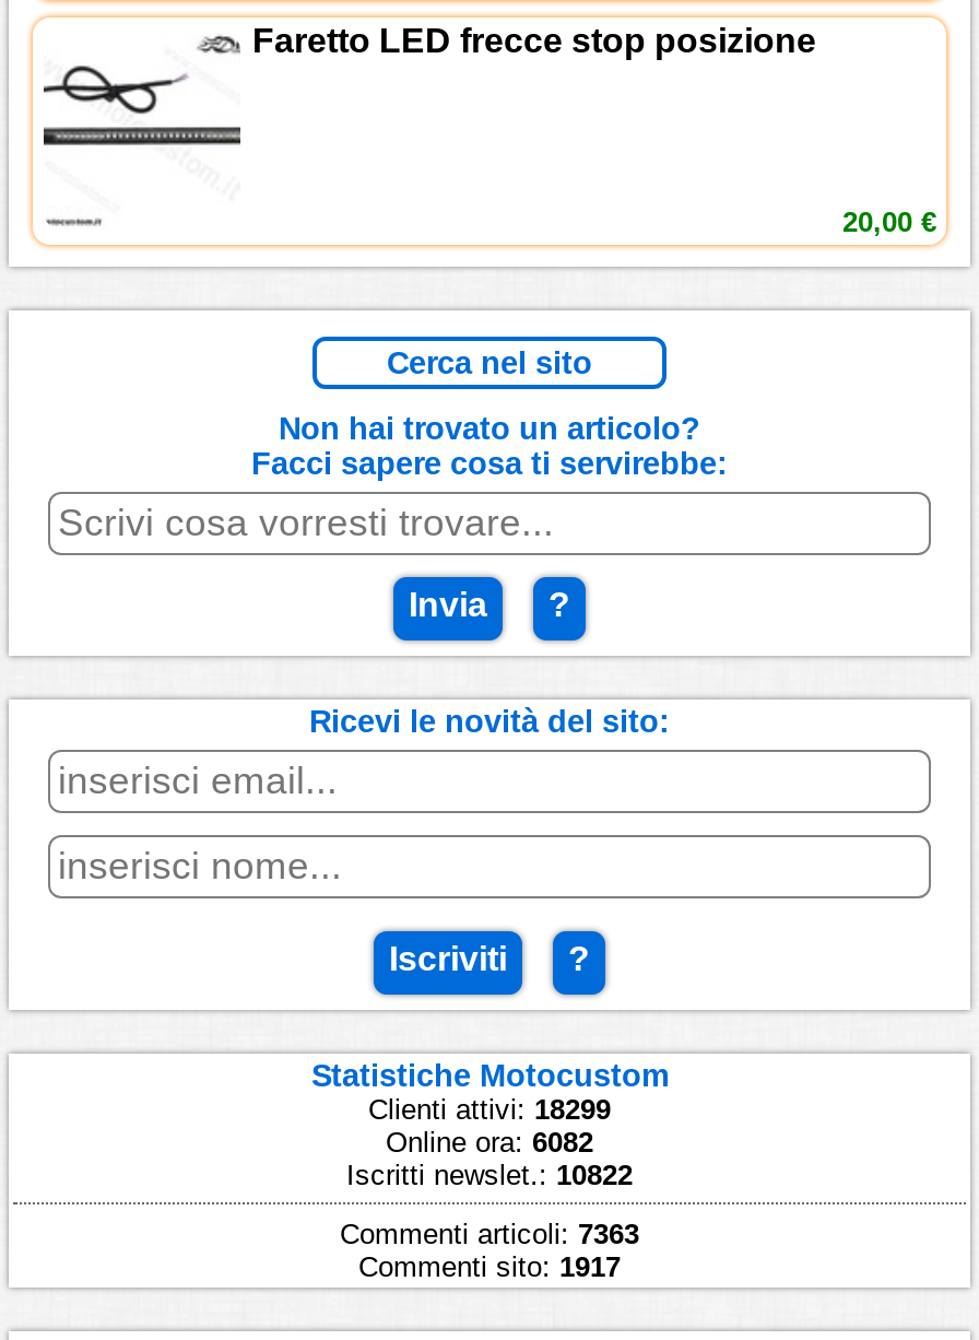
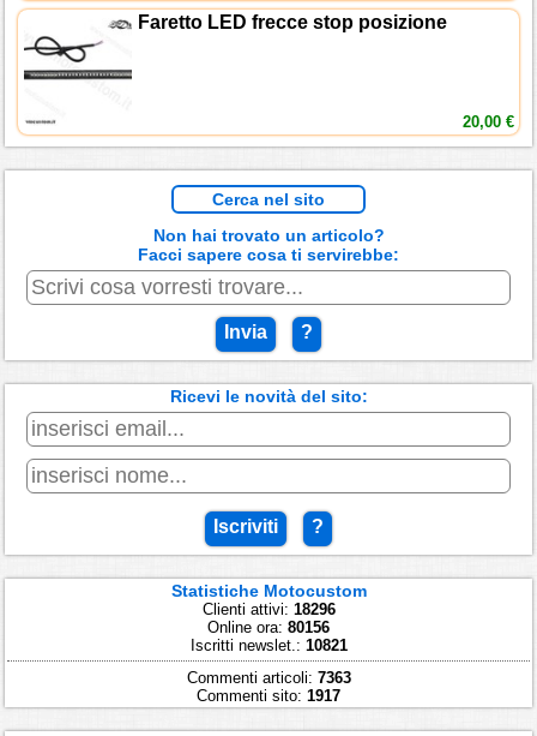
[368,1092,611,1125] Clienti attivi: 18299 -> [202,600,335,618] Clienti attivi: 18296
[386,1125,593,1158] Online ora: 6082 -> [207,618,330,636] Online ora: 80156
[346,1158,633,1191] Iscritti newslet.: 10822 -> [190,636,347,654] Iscritti newslet.: 10821

